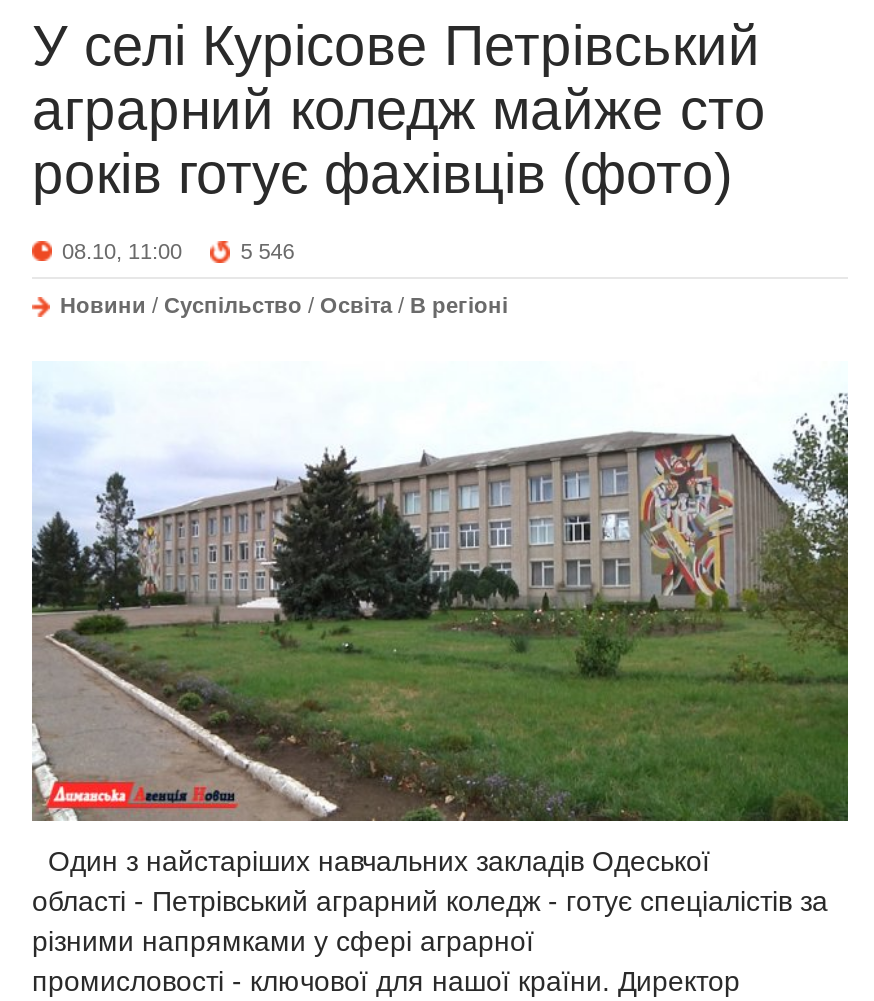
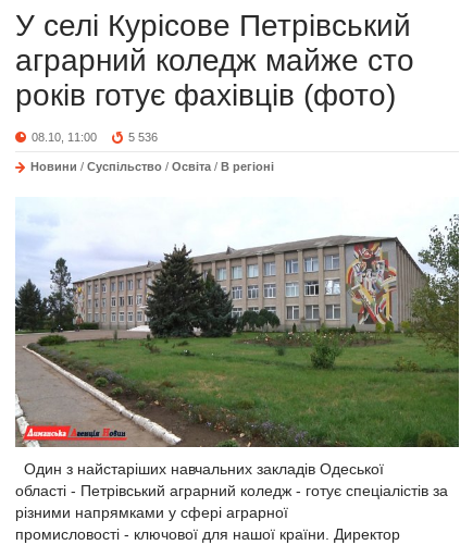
[240,239,294,263] 5 546 -> [129,130,158,143] 5 536

